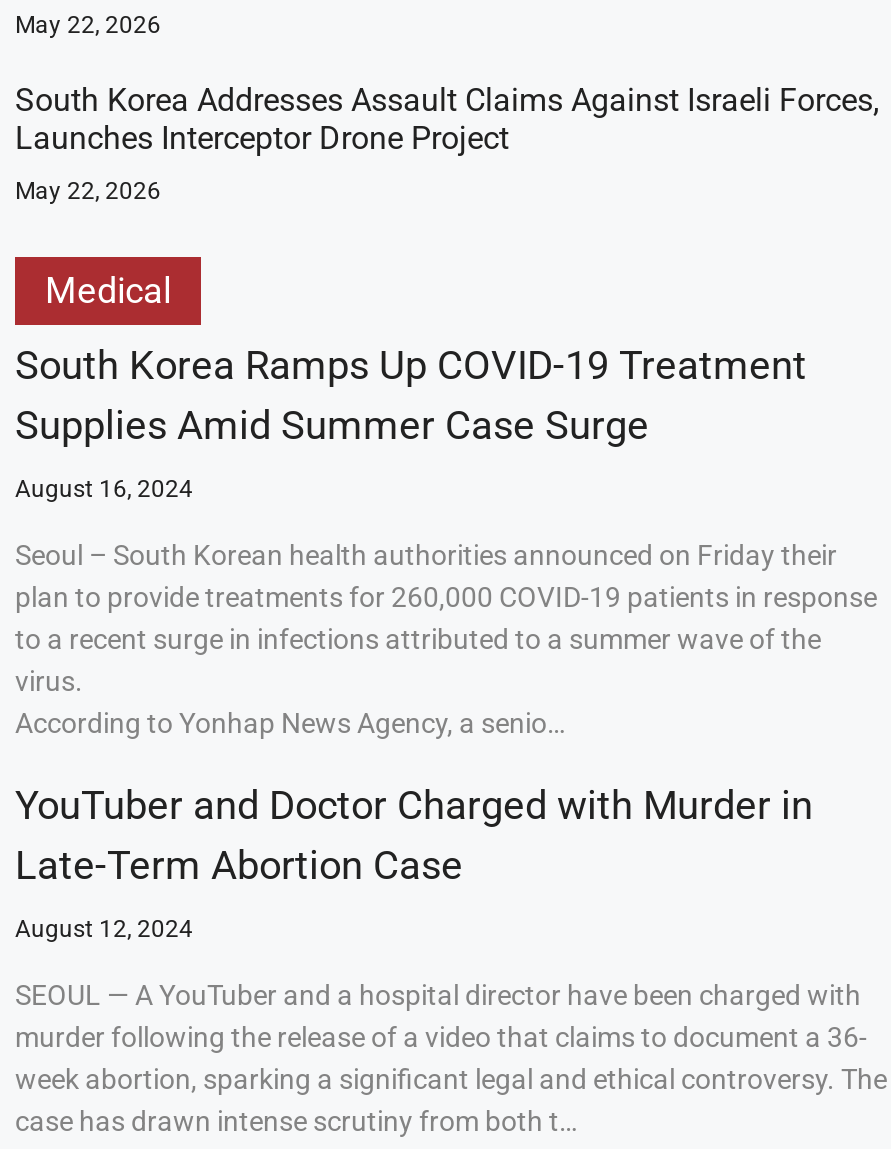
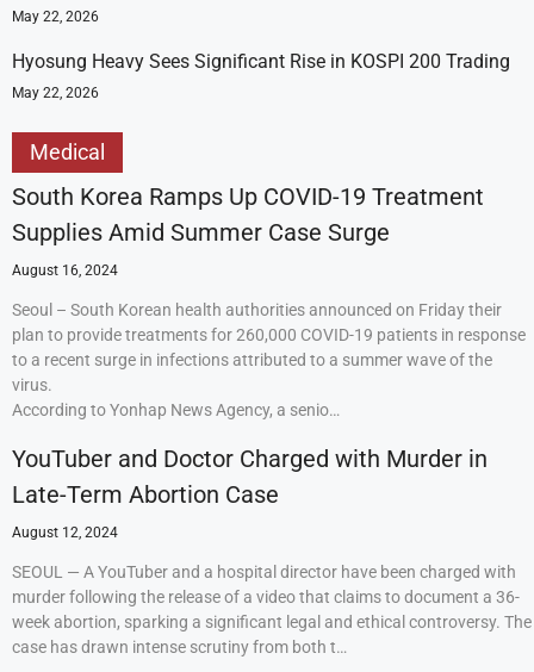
[15,81,879,157] South Korea Addresses Assault Claims Against Israeli Forces, | Launches Interceptor Drone Project -> [12,50,510,73] Hyosung Heavy Sees Significant Rise in KOSPI 200 Trading

